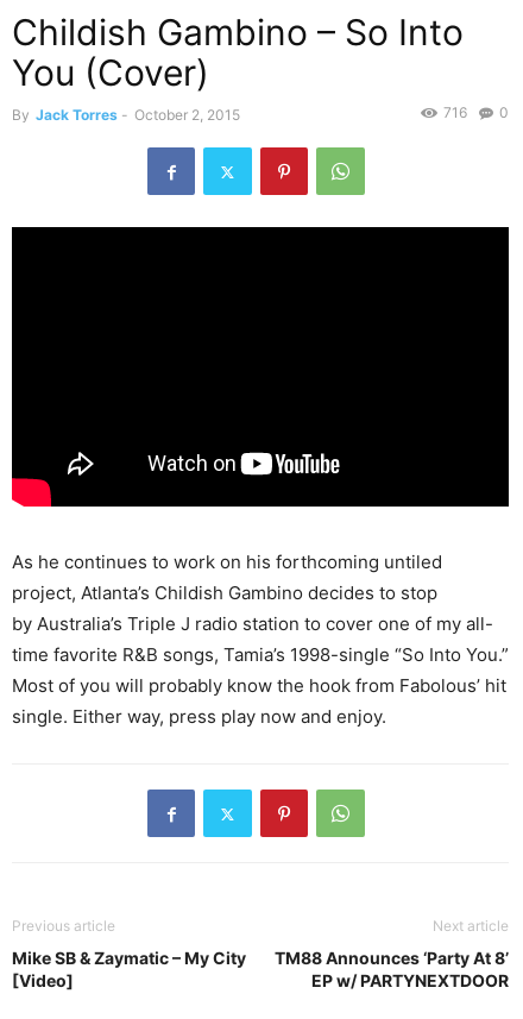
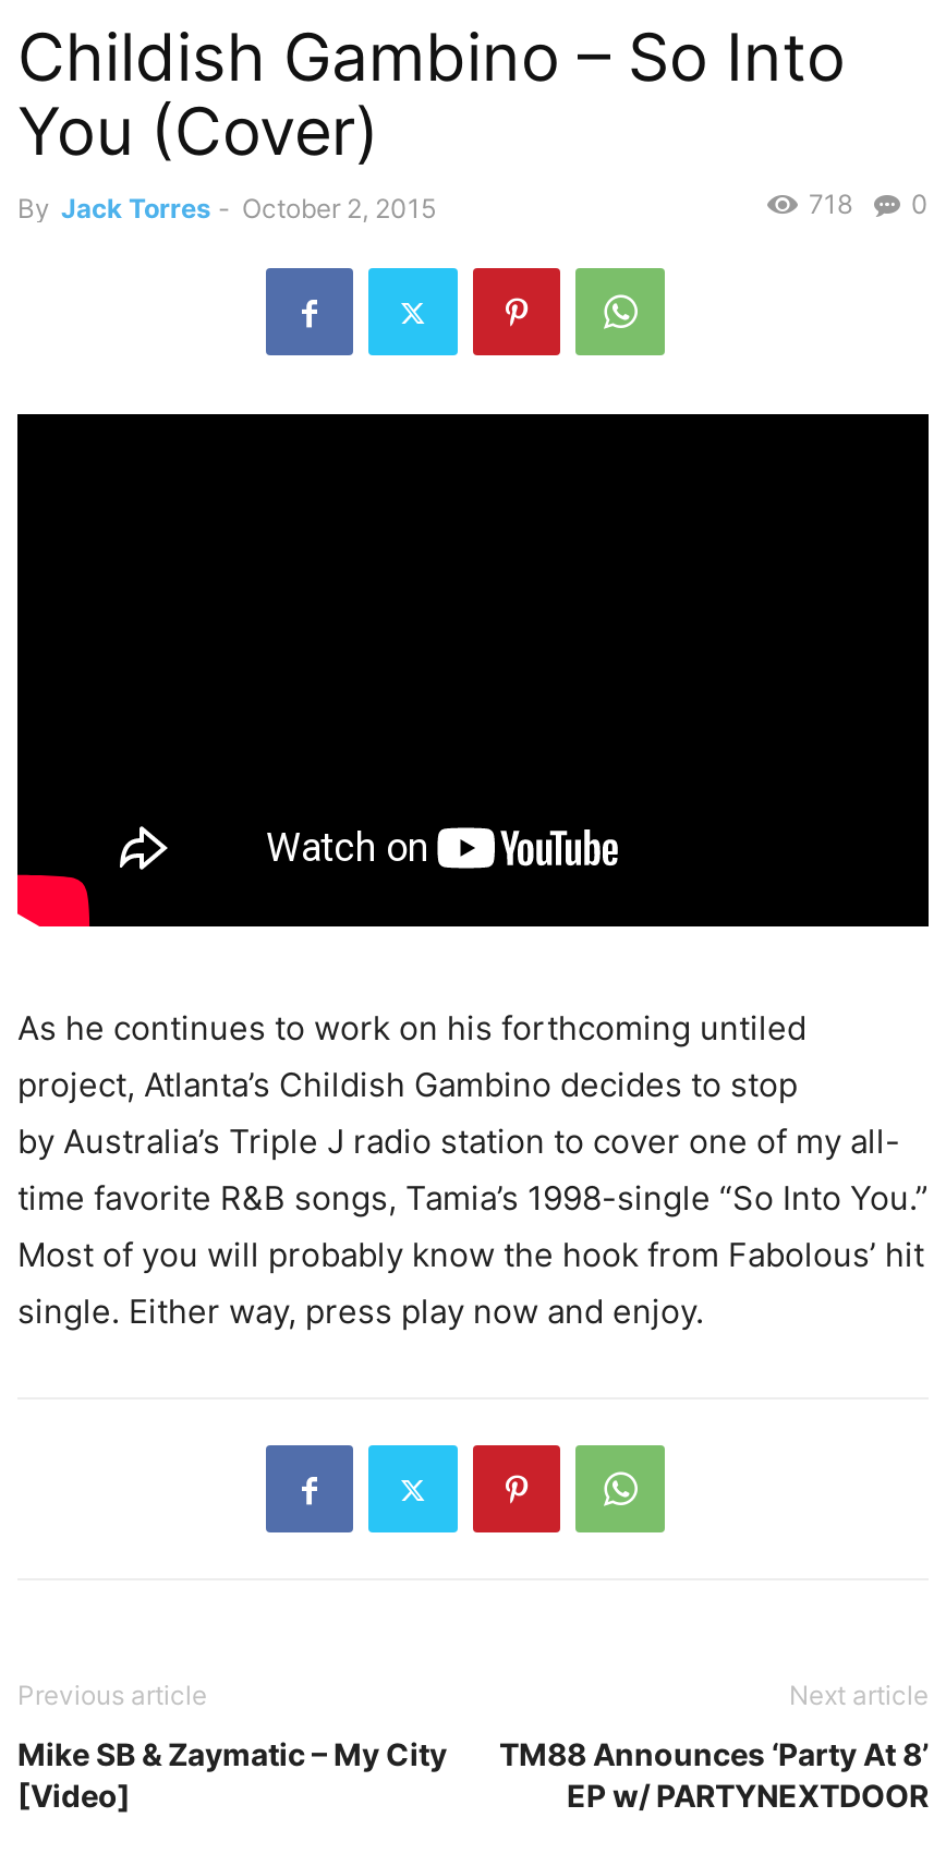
[443,103,509,121] 716 0 -> [809,187,929,220] 718 0

